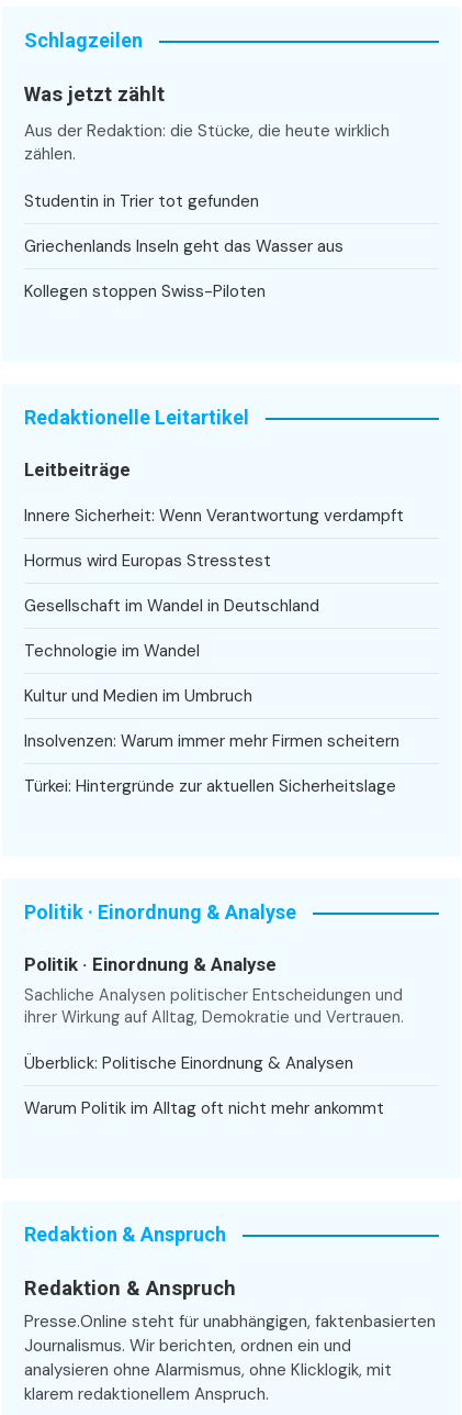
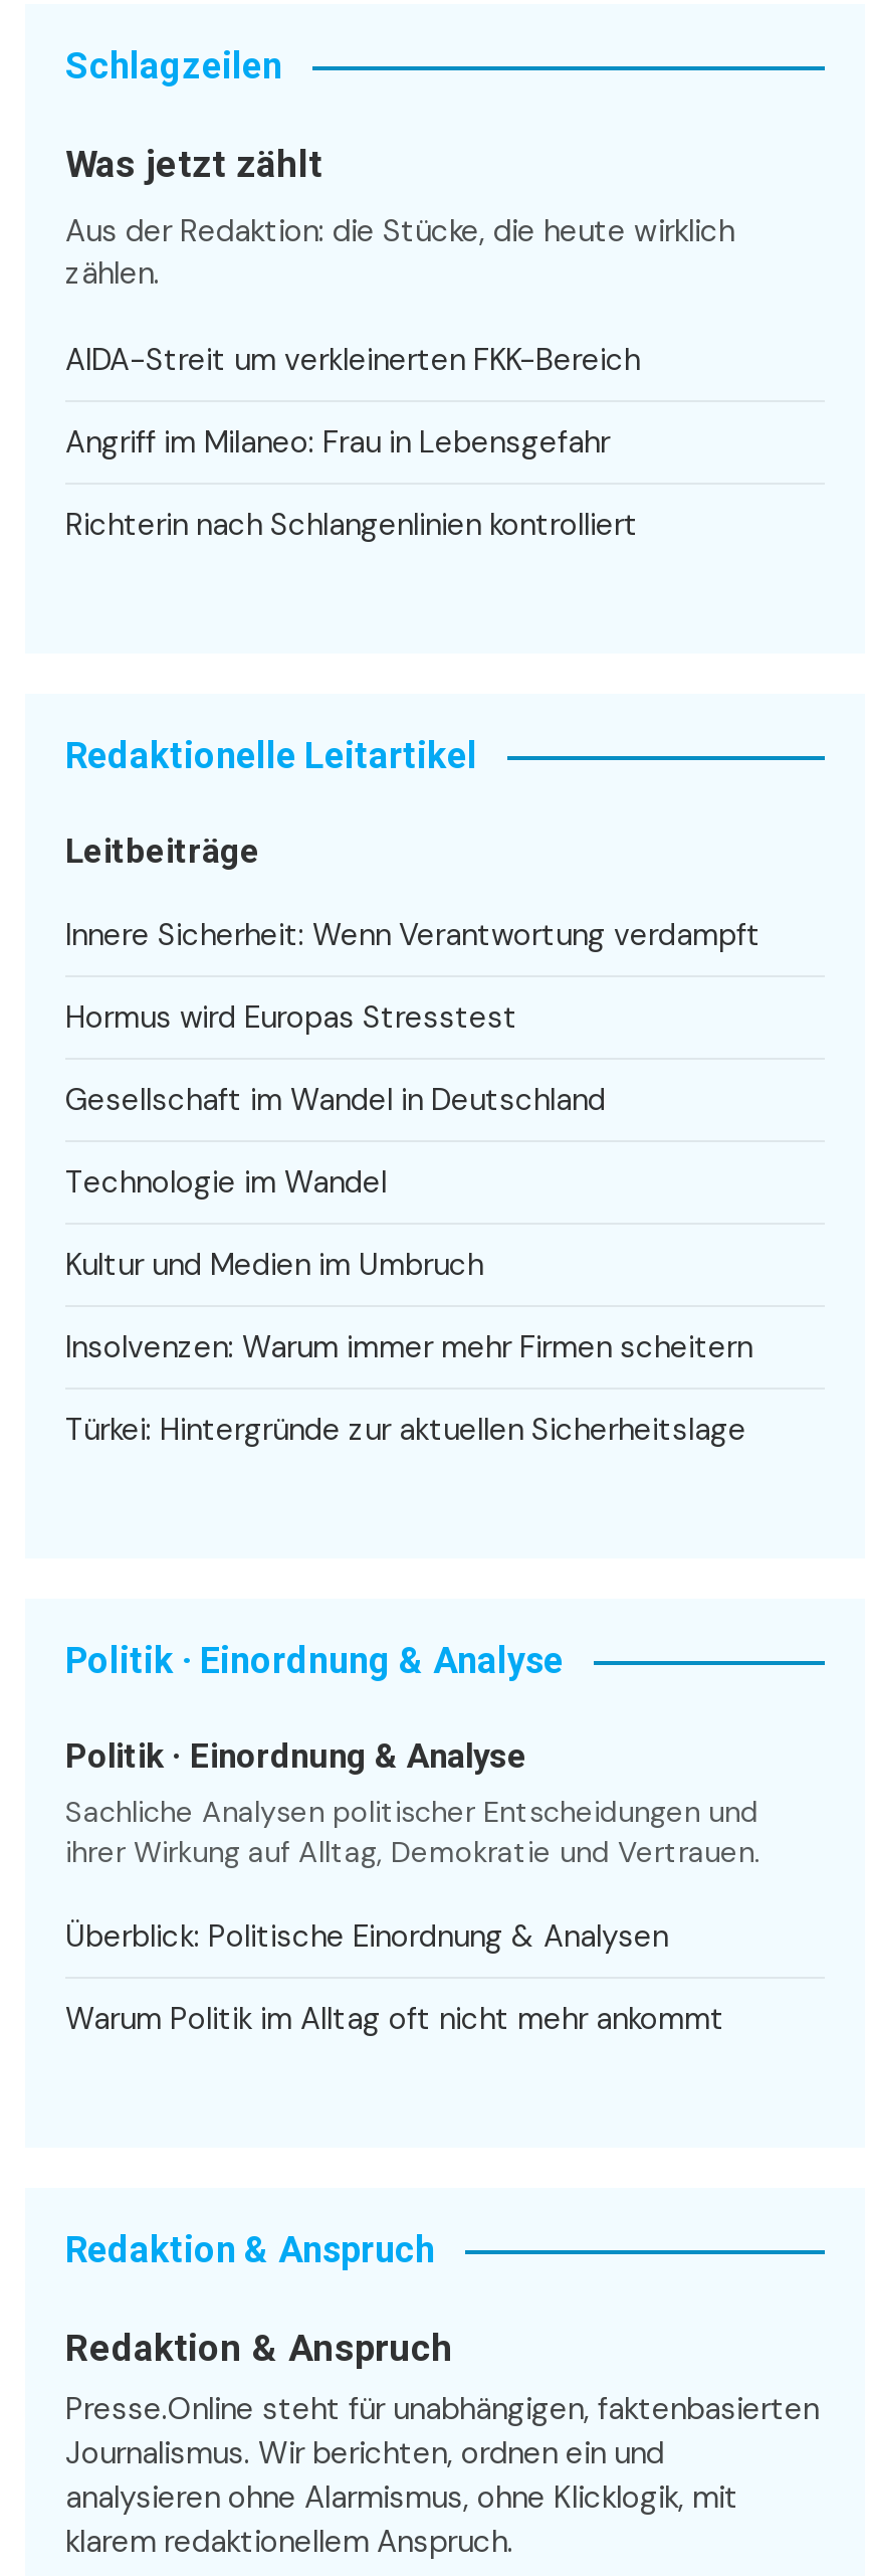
[24,191,259,213] Studentin in Trier tot gefunden -> [65,341,640,381] AIDA-Streit um verkleinerten FKK-Bereich
[24,236,343,258] Griechenlands Inseln geht das Wasser aus -> [65,423,610,463] Angriff im Milaneo: Frau in Lebensgefahr
[24,281,266,303] Kollegen stoppen Swiss-Piloten -> [65,506,638,546] Richterin nach Schlangenlinien kontrolliert

